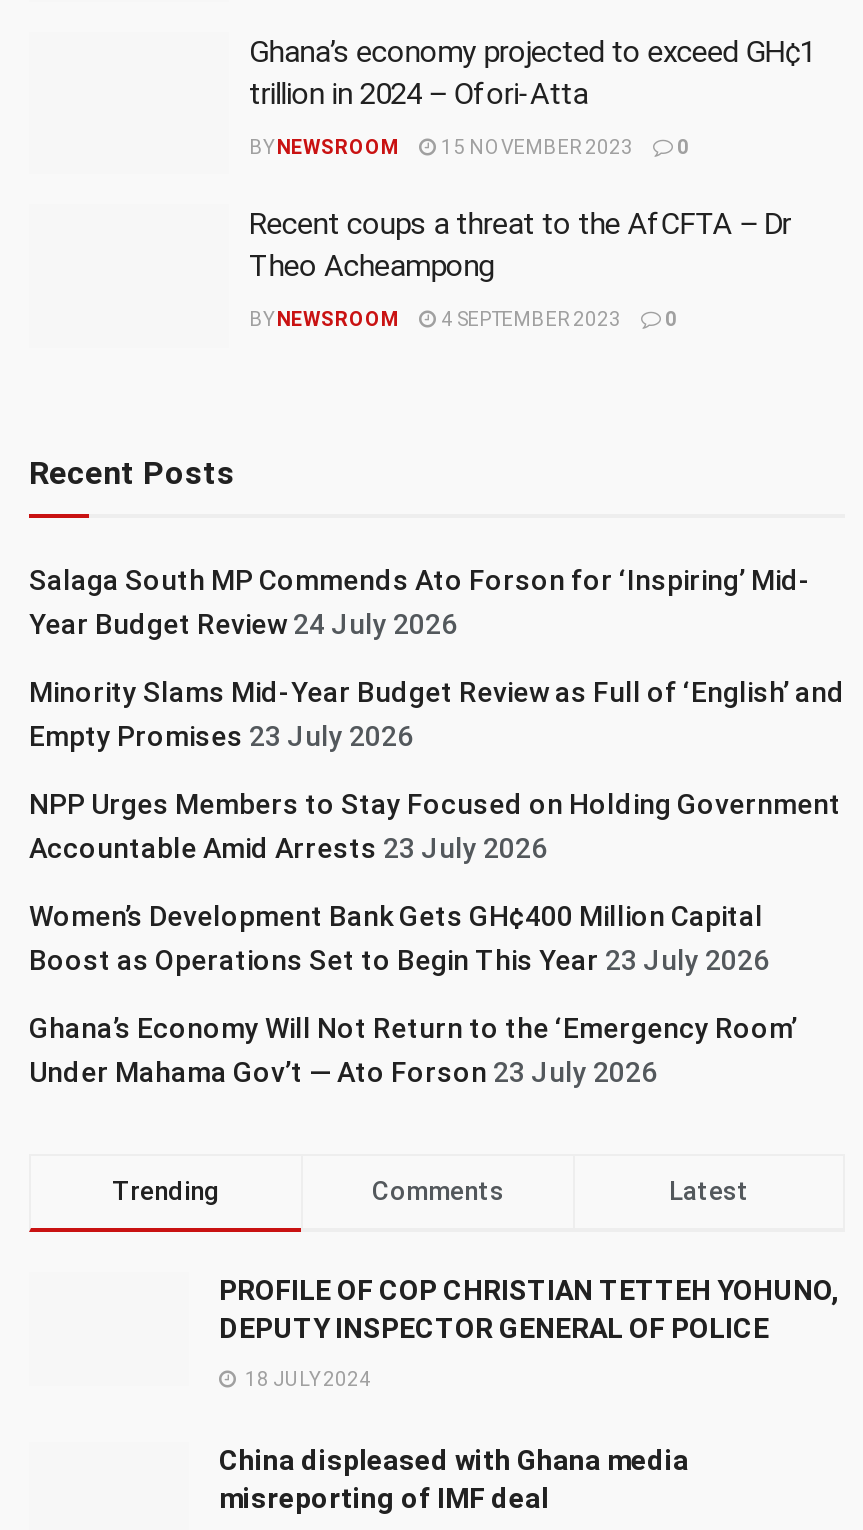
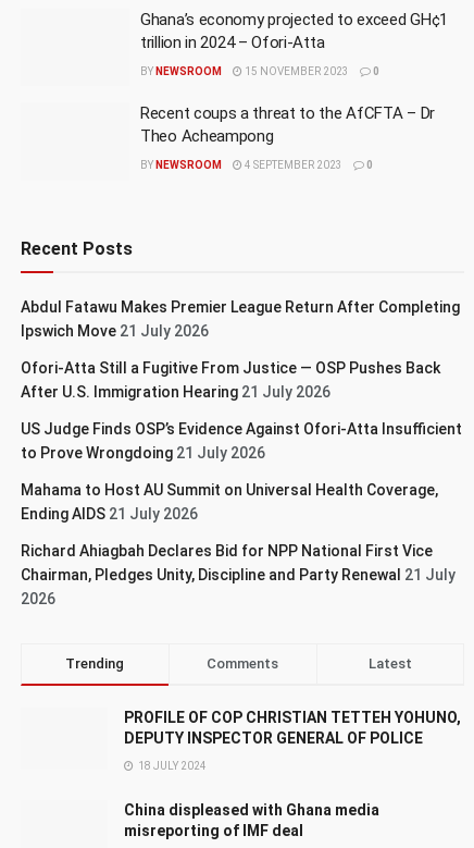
[29,563,811,639] Salaga South MP Commends Ato Forson for ‘Inspiring’ Mid- | Year Budget Review 24 July 2026 -> [21,298,460,339] Abdul Fatawu Makes Premier League Return After Completing | Ipswich Move 21 July 2026
[29,675,845,751] Minority Slams Mid-Year Budget Review as Full of ‘English’ and | Empty Promises 23 July 2026 -> [21,359,440,400] Ofori-Atta Still a Fugitive From Justice — OSP Pushes Back | After U.S. Immigration Hearing 21 July 2026
[29,787,841,863] NPP Urges Members to Stay Focused on Holding Government | Accountable Amid Arrests 23 July 2026 -> [21,420,462,461] US Judge Finds OSP’s Evidence Against Ofori-Atta Insufficient | to Prove Wrongdoing 21 July 2026
[29,899,769,975] Women’s Development Bank Gets GH¢400 Million Capital | Boost as Operations Set to Begin This Year 23 July 2026 -> [21,481,438,522] Mahama to Host AU Summit on Universal Health Coverage, | Ending AIDS 21 July 2026
[29,1011,797,1087] Ghana’s Economy Will Not Return to the ‘Emergency Room’ | Under Mahama Gov’t — Ato Forson 23 July 2026 -> [21,542,456,607] Richard Ahiagbah Declares Bid for NPP National First Vice | Chairman, Pledges Unity, Discipline and Party Renewal 21 July | 2026

